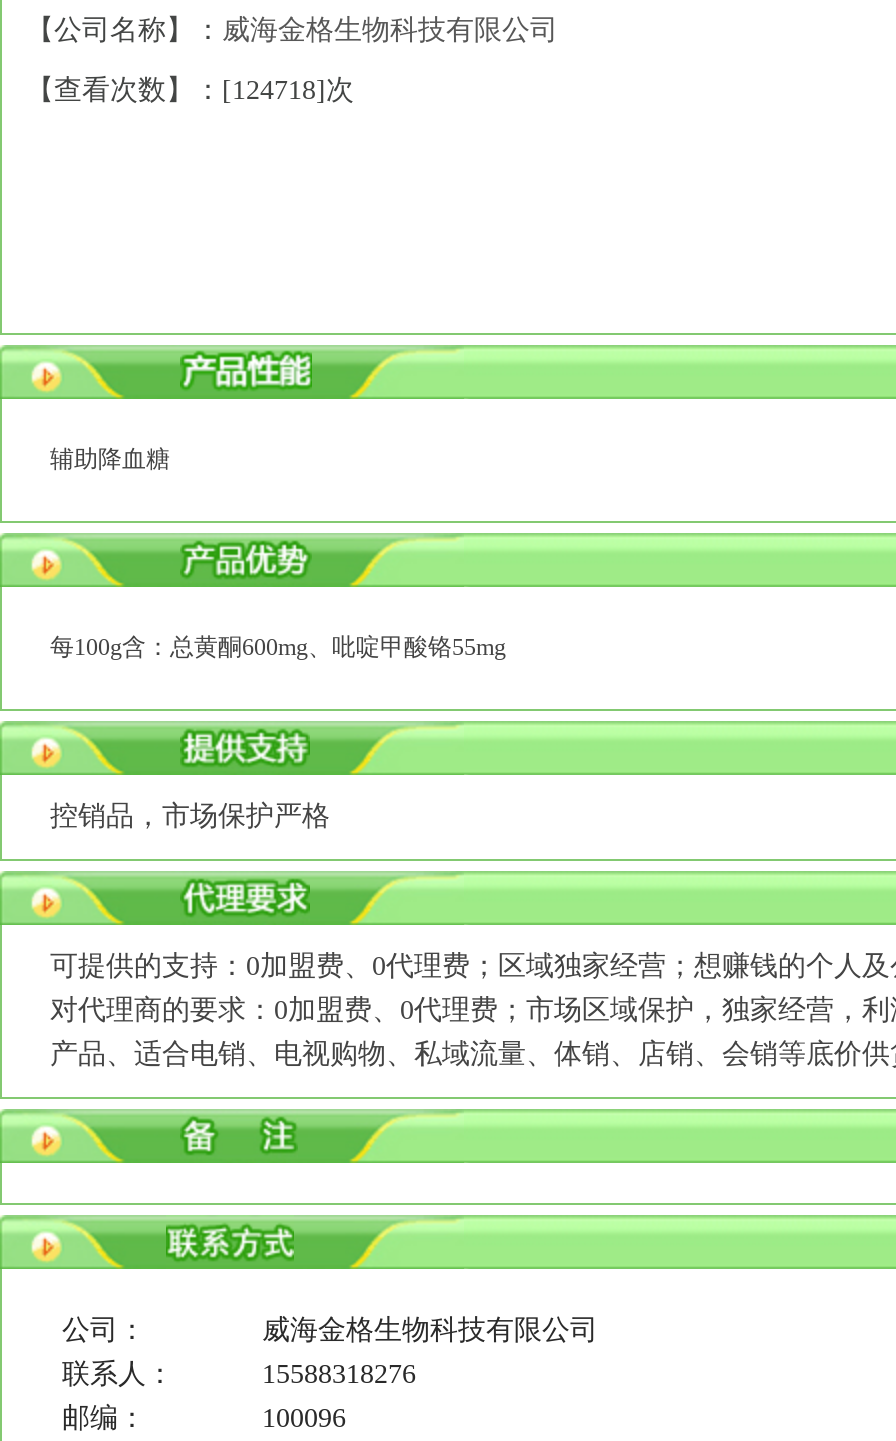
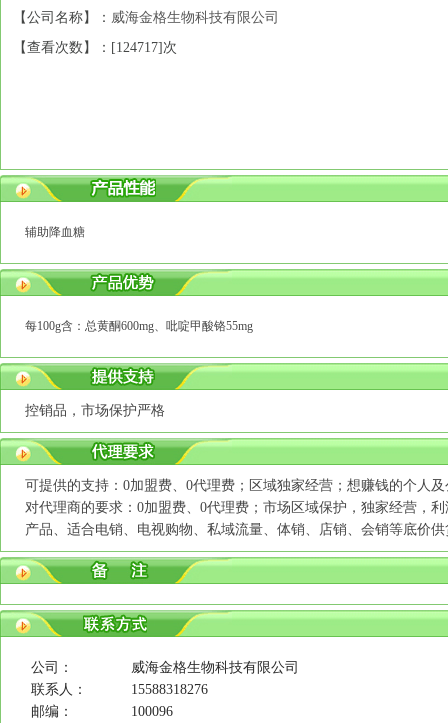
[26,75,354,105] 【查看次数】：[124718]次 -> [13,40,177,55] 【查看次数】：[124717]次

